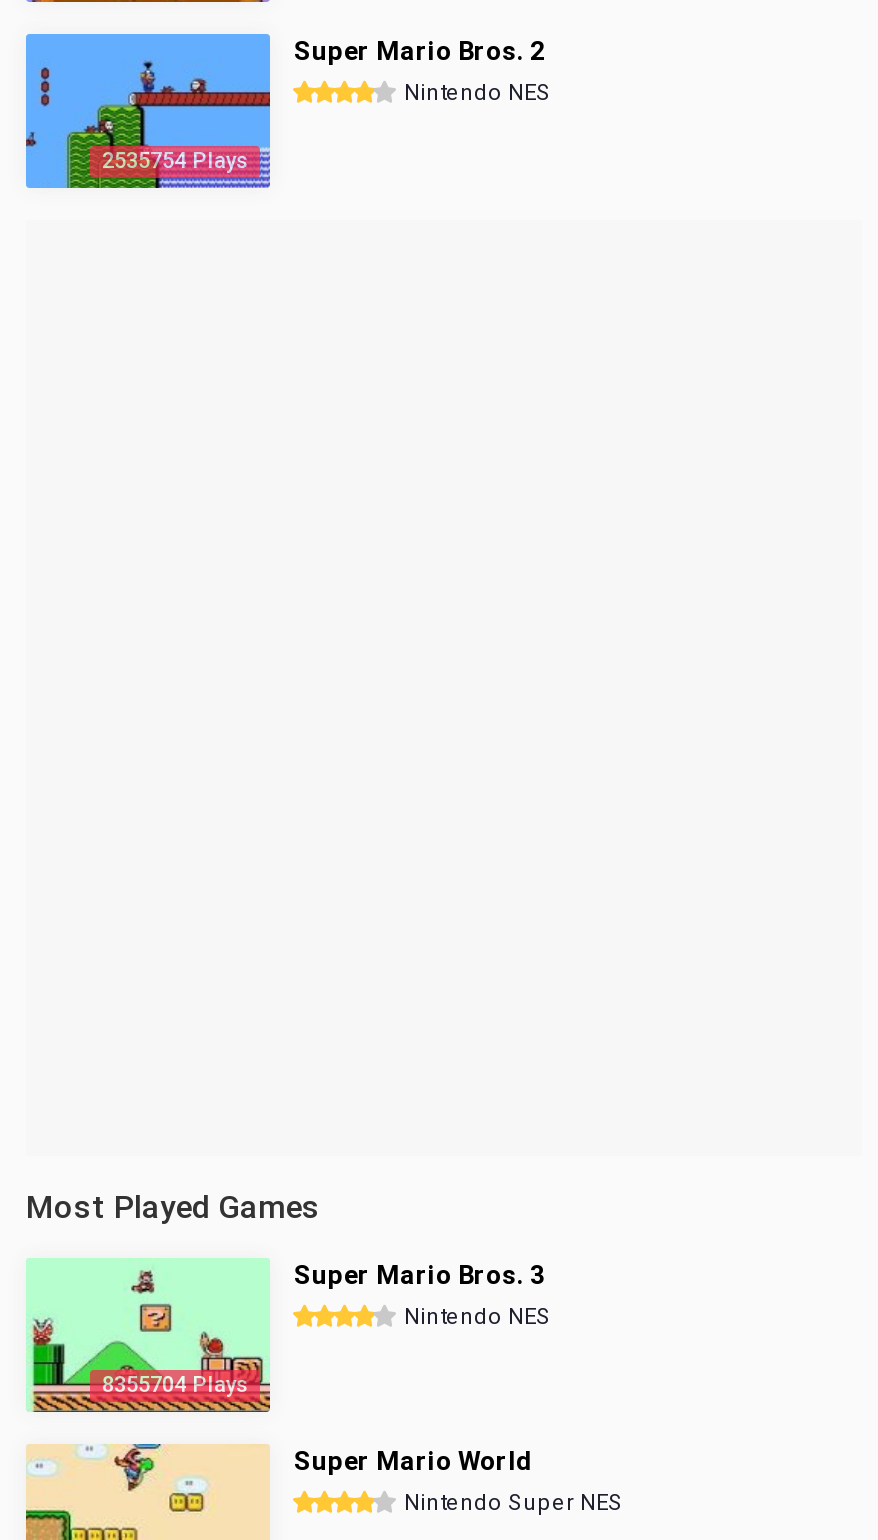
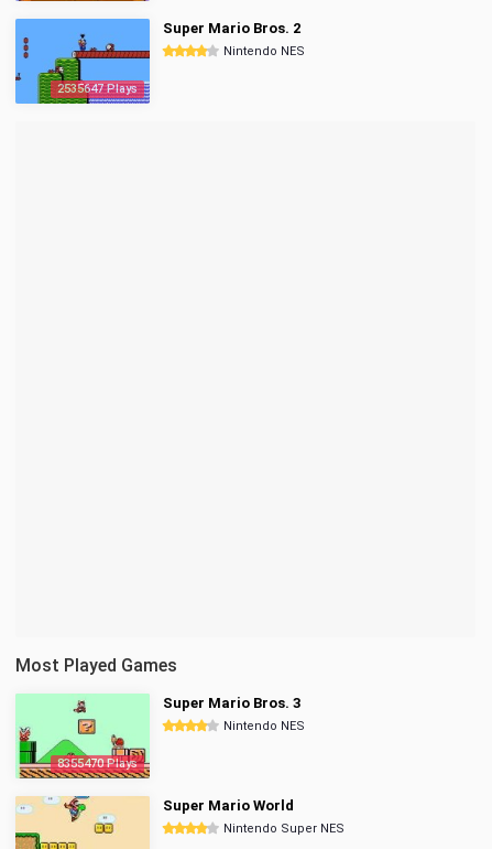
[102,148,248,174] 2535754 Plays -> [57,82,138,96] 2535647 Plays
[102,1372,248,1398] 8355704 Plays -> [57,756,138,771] 8355470 Plays

